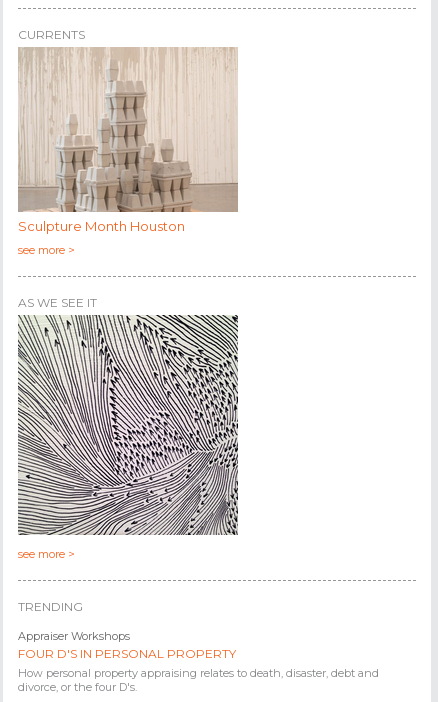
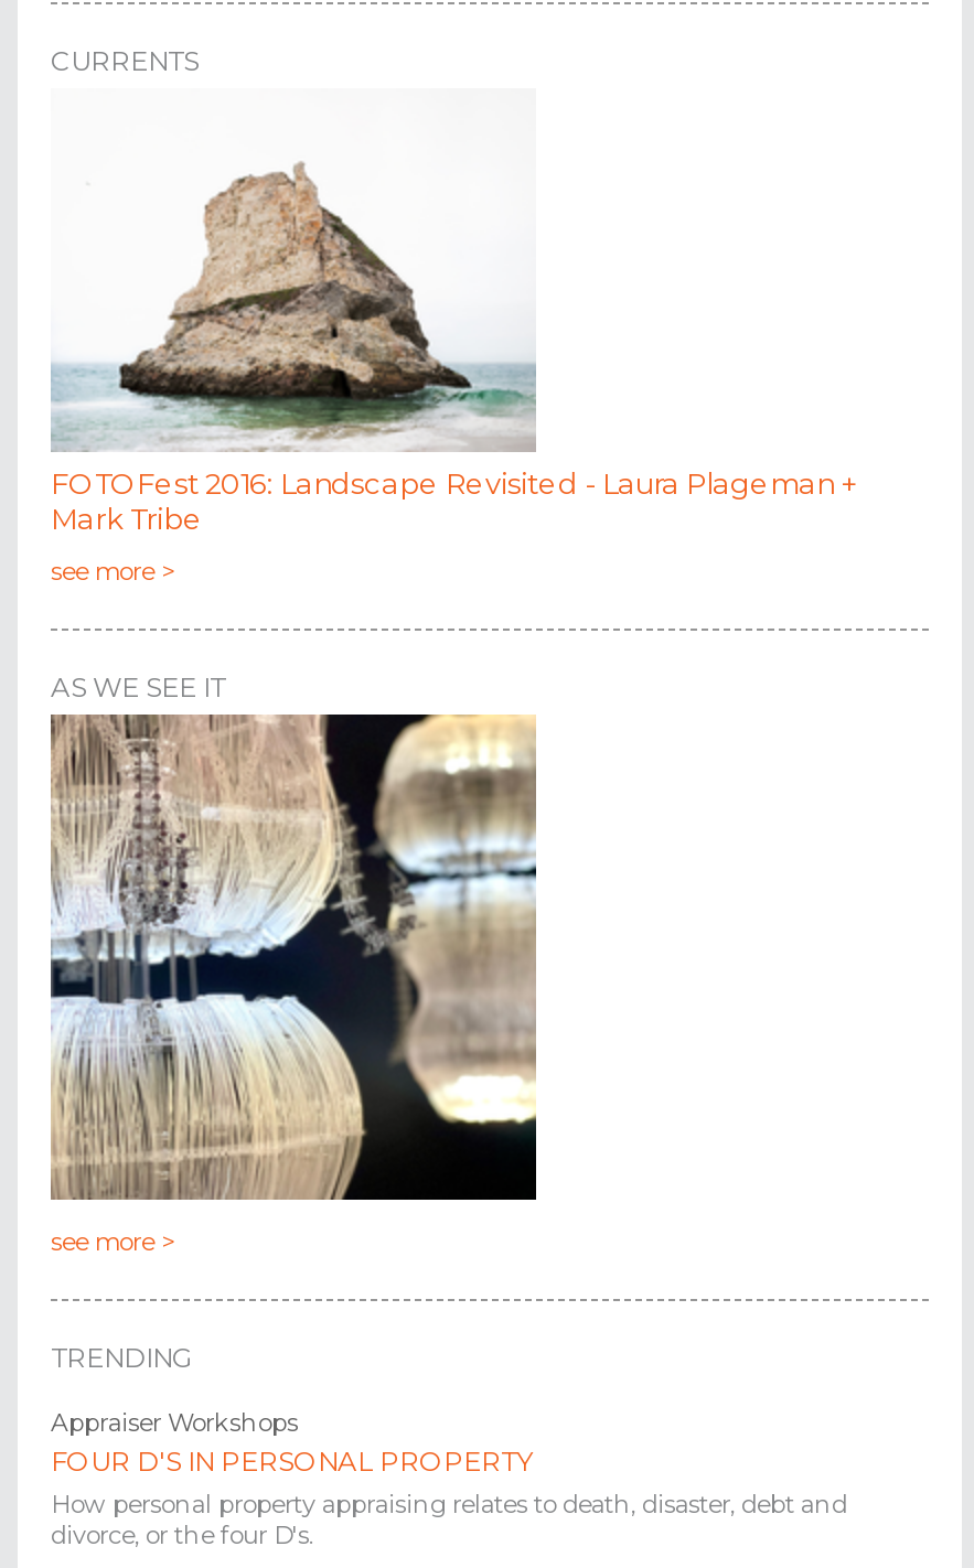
[17,46,238,234] [image] | Sculpture Month Houston -> [51,126,856,537] [image] | FOTOFest 2016: Landscape Revisited - Laura Plageman + | Mark Tribe
[17,314,239,536] [image] -> [51,712,538,1200] [image]

